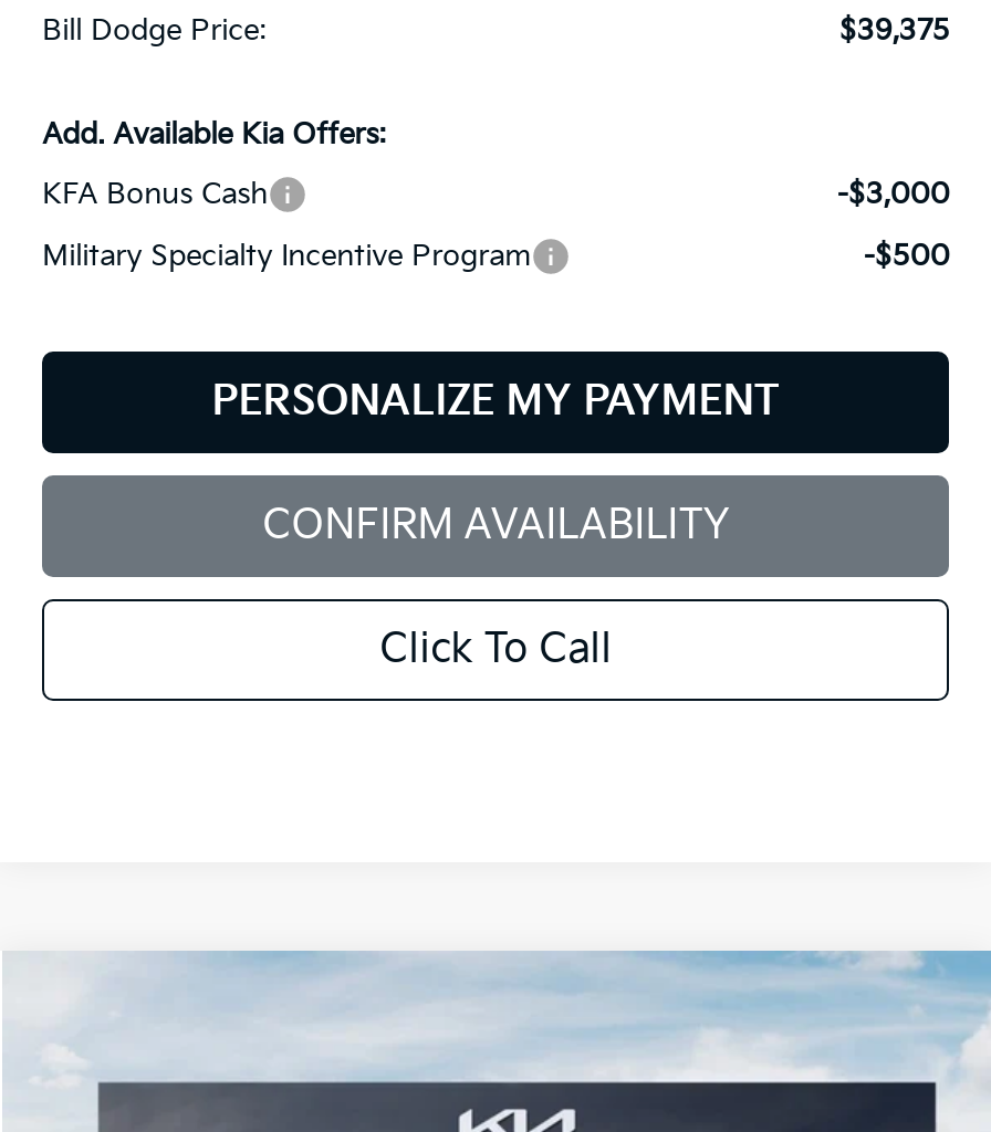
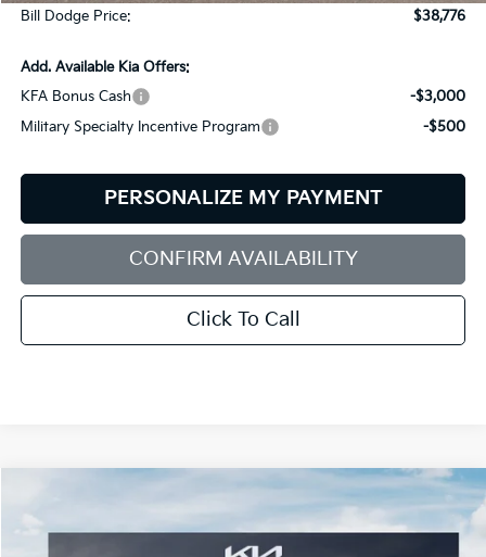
[839,13,950,48] $39,375 -> [414,7,466,25] $38,776

